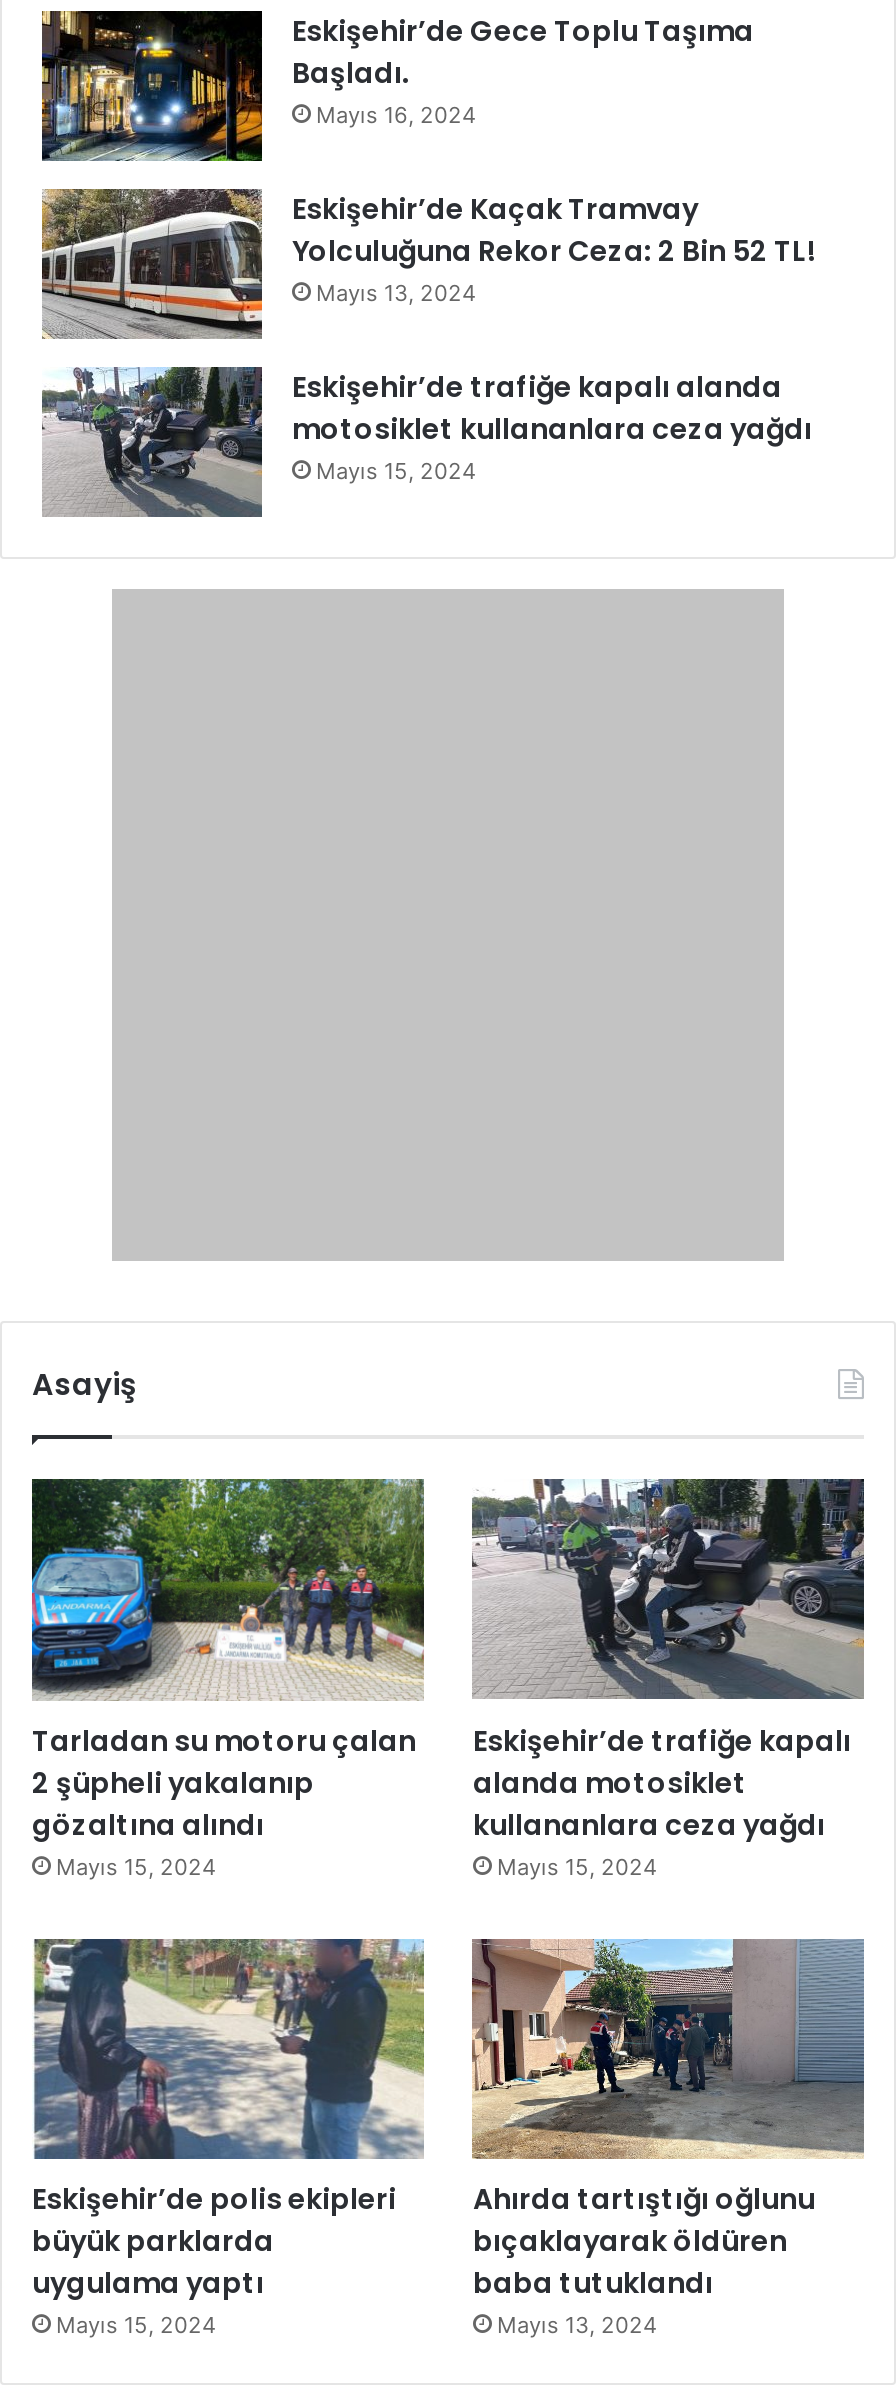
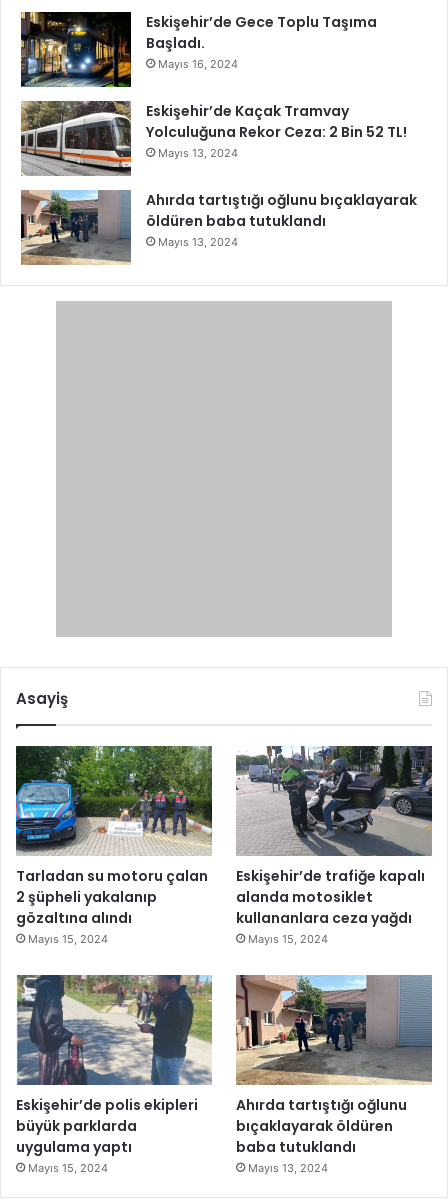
[42,364,812,518] [image] | Eskişehir’de trafiğe kapalı alanda | motosiklet kullananlara ceza yağdı | Mayıs 15, 2024 -> [20,189,417,265] [image] | Ahırda tartıştığı oğlunu bıçaklayarak | öldüren baba tutuklandı | Mayıs 13, 2024

